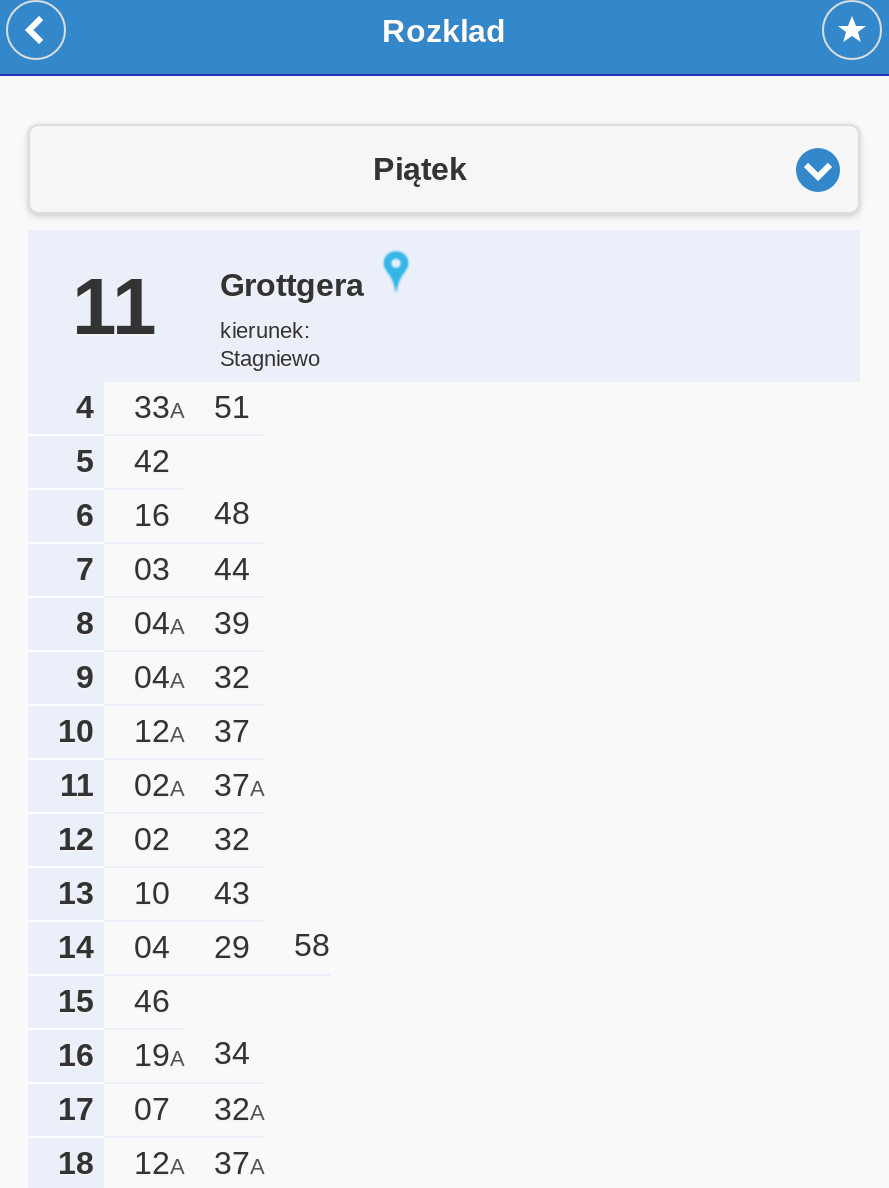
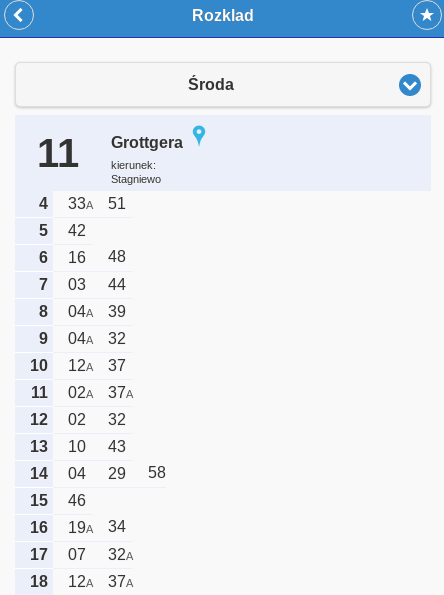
[373,151,467,185] Piątek -> [188,76,234,93] Środa

